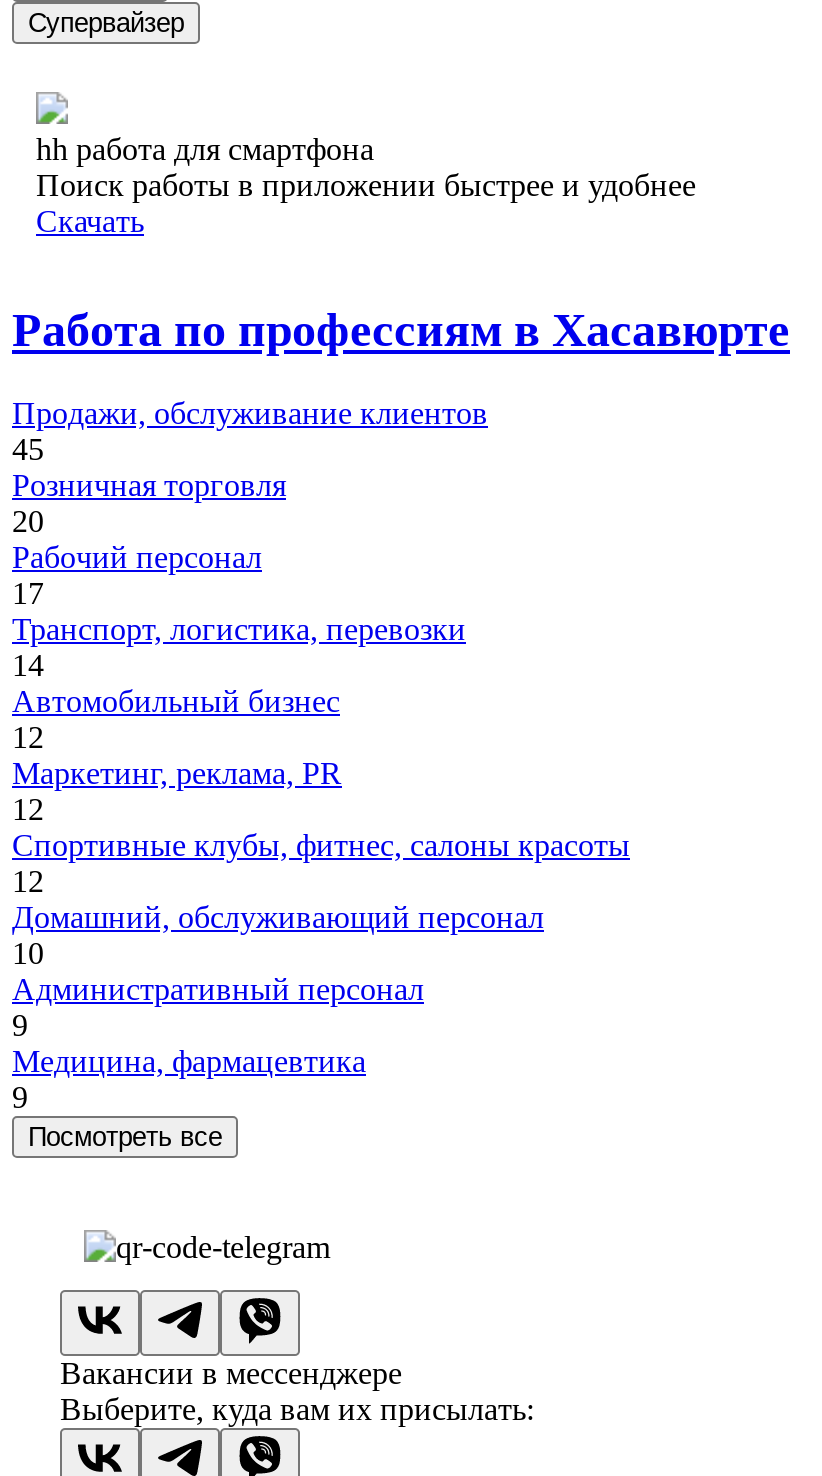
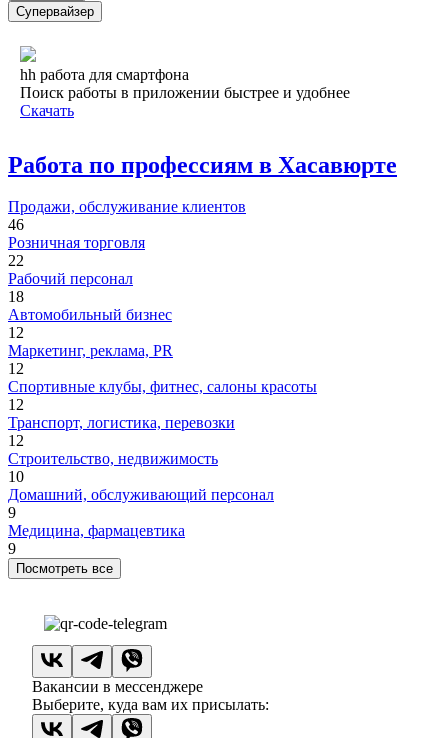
[12,433,44,467] 45 -> [8,216,24,233] 46
[12,505,44,539] 20 -> [8,252,24,269] 22
[12,577,44,683] 17 | 14 -> [8,288,24,305] 18
moved [12,613,466,647] -> [8,414,235,431]: Транспорт, логистика, перевозки
moved [12,685,630,899] -> [8,306,317,413]: Автомобильный бизнес | 12 | 12 | Спортивные клубы, фитнес, салоны красоты | 12
moved [12,901,544,935] -> [8,486,274,503]: Домашний, обслуживающий персонал
none -> [8,432,218,467] 12 | Строительство, недвижимость
[12,973,424,1007] Административный персонал -> none

